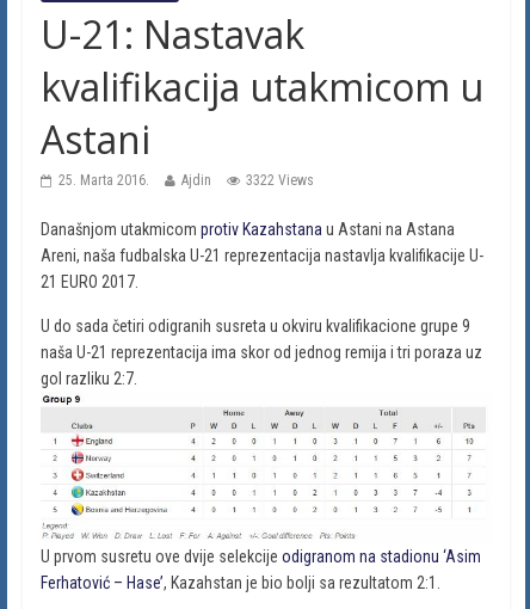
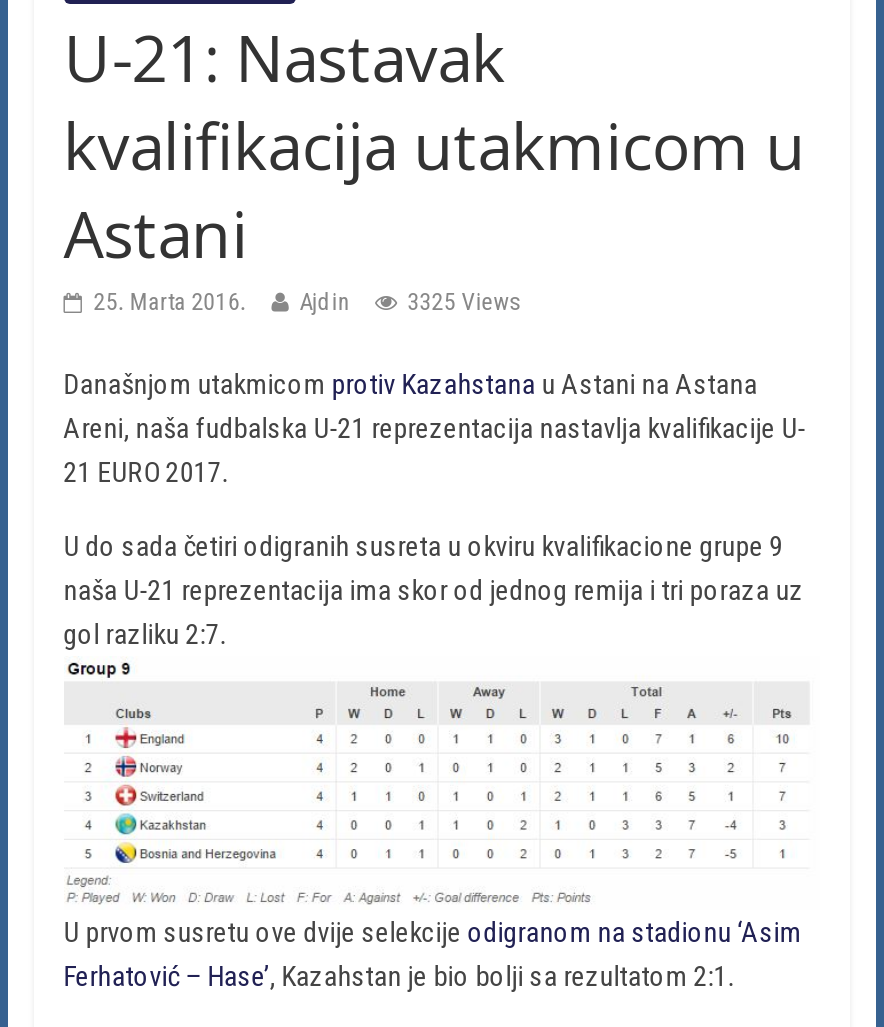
[246,172,314,188] 3322 Views -> [408,288,522,316] 3325 Views

